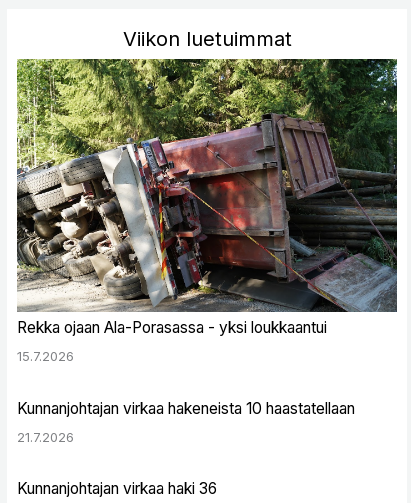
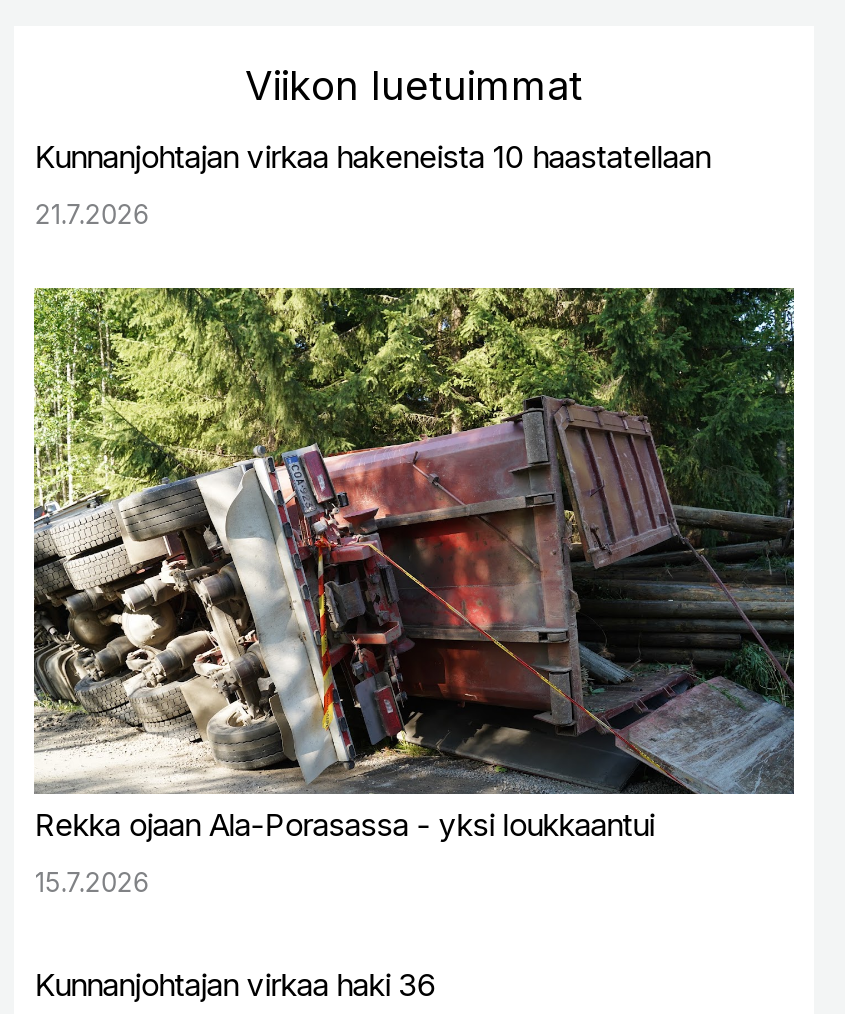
moved [15,58,399,364] -> [30,284,798,897]: [image] | Rekka ojaan Ala-Porasassa - yksi loukkaantui | 15.7.2026
moved [17,399,355,445] -> [34,139,710,231]: Kunnanjohtajan virkaa hakeneista 10 haastatellaan | 21.7.2026

